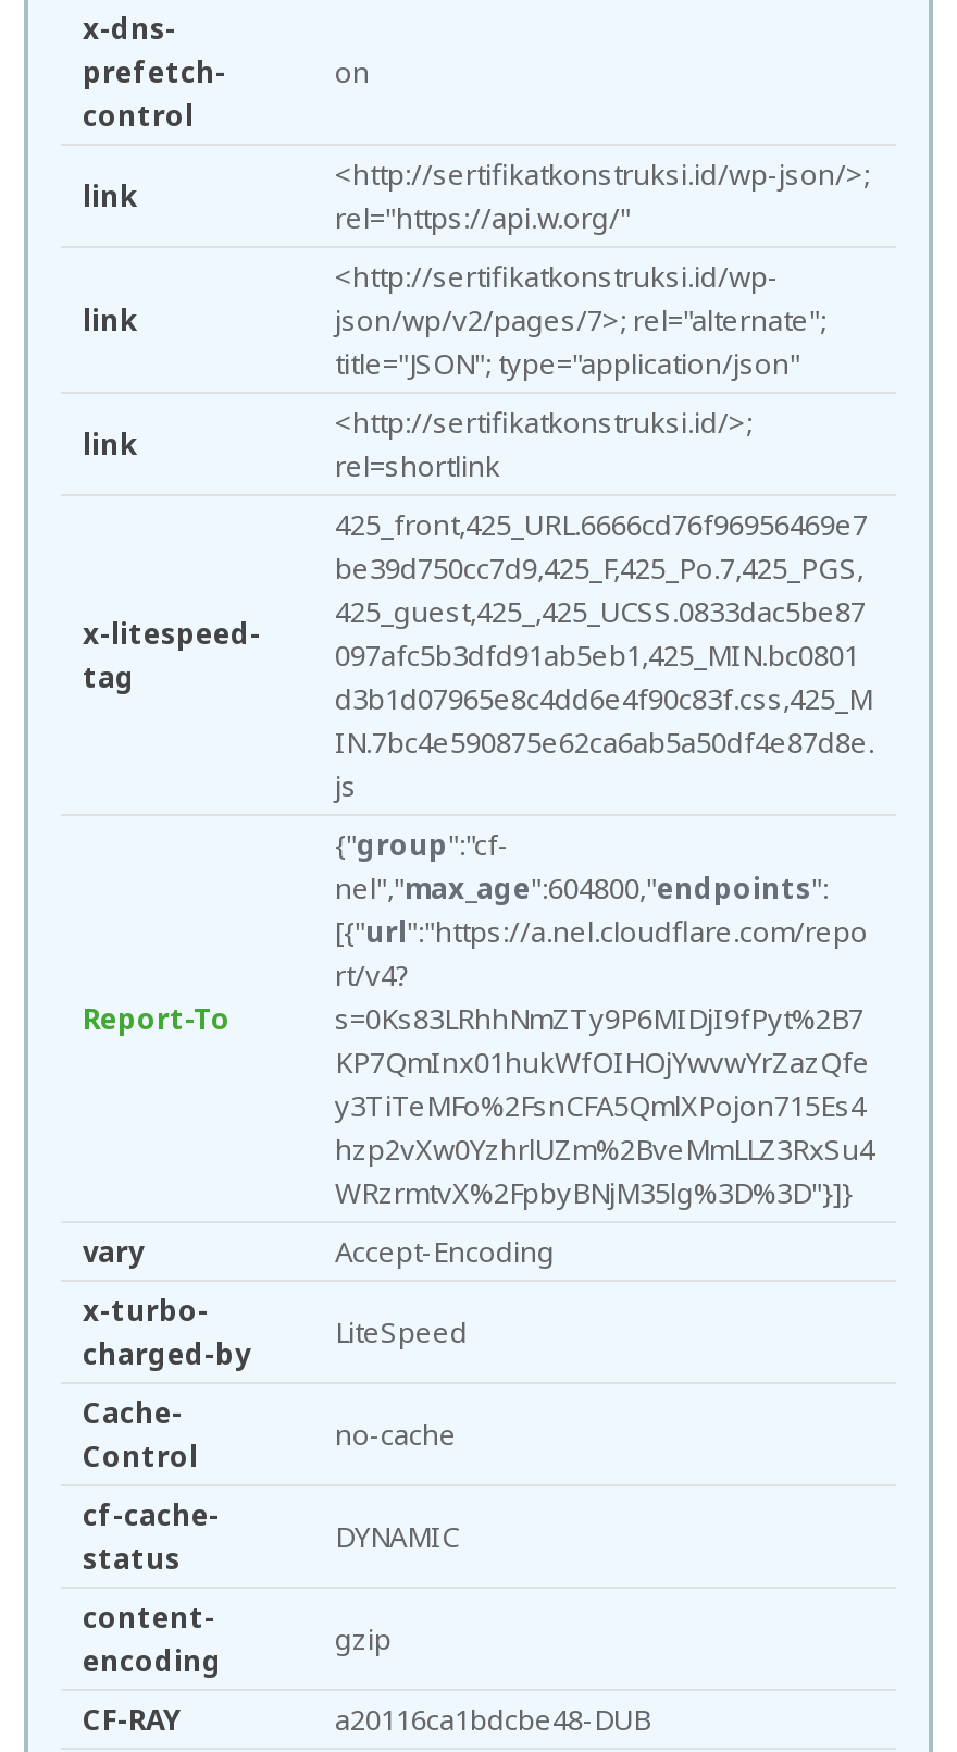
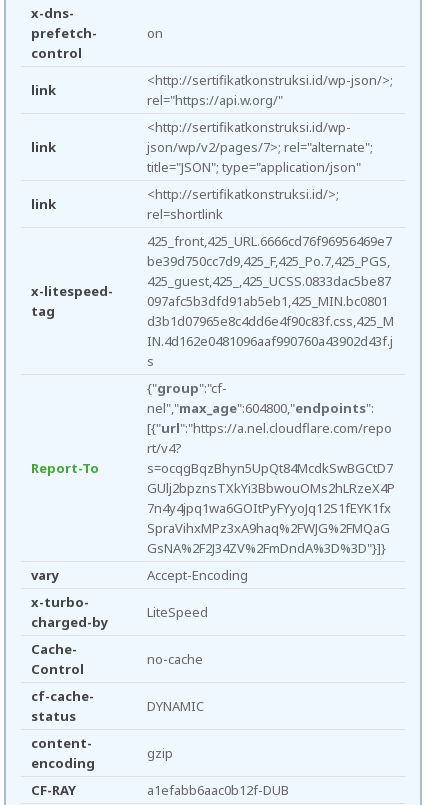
[335,723,874,806] IN.7bc4e590875e62ca6ab5a50df4e87d8e. | js -> [147,332,393,370] IN.4d162e0481096aaf990760a43902d43f.j | s
[335,1000,874,1213] s=0Ks83LRhhNmZTy9P6MIDjI9fPyt%2B7 | KP7QmInx01hukWfOIHOjYwvwYrZazQfe | y3TiTeMFo%2FsnCFA5QmlXPojon715Es4 | hzp2vXw0YzhrlUZm%2BveMmLLZ3RxSu4 | WRzrmtvX%2FpbyBNjM35lg%3D%3D"}]} -> [147,459,395,557] s=ocqgBqzBhyn5UpQt84McdkSwBGCtD7 | GUlj2bpznsTXkYi3BbwouOMs2hLRzeX4P | 7n4y4jpq1wa6GOItPyFYyoJq12S1fEYK1fx | SpraVihxMPz3xA9haq%2FWJG%2FMQaG | GsNA%2F2J34ZV%2FmDndA%3D%3D"}]}
[335,1701,650,1740] a20116ca1bdcbe48-DUB -> [147,781,289,799] a1efabb6aac0b12f-DUB

